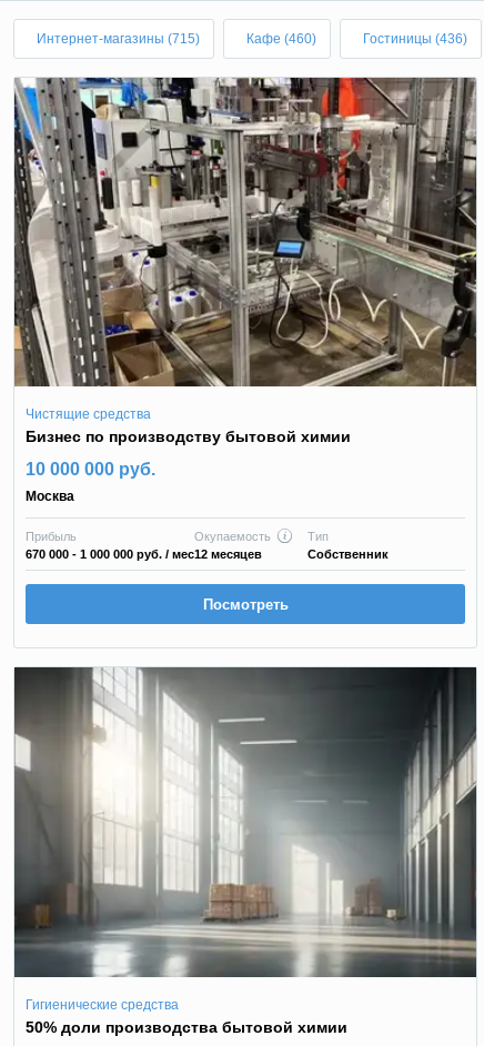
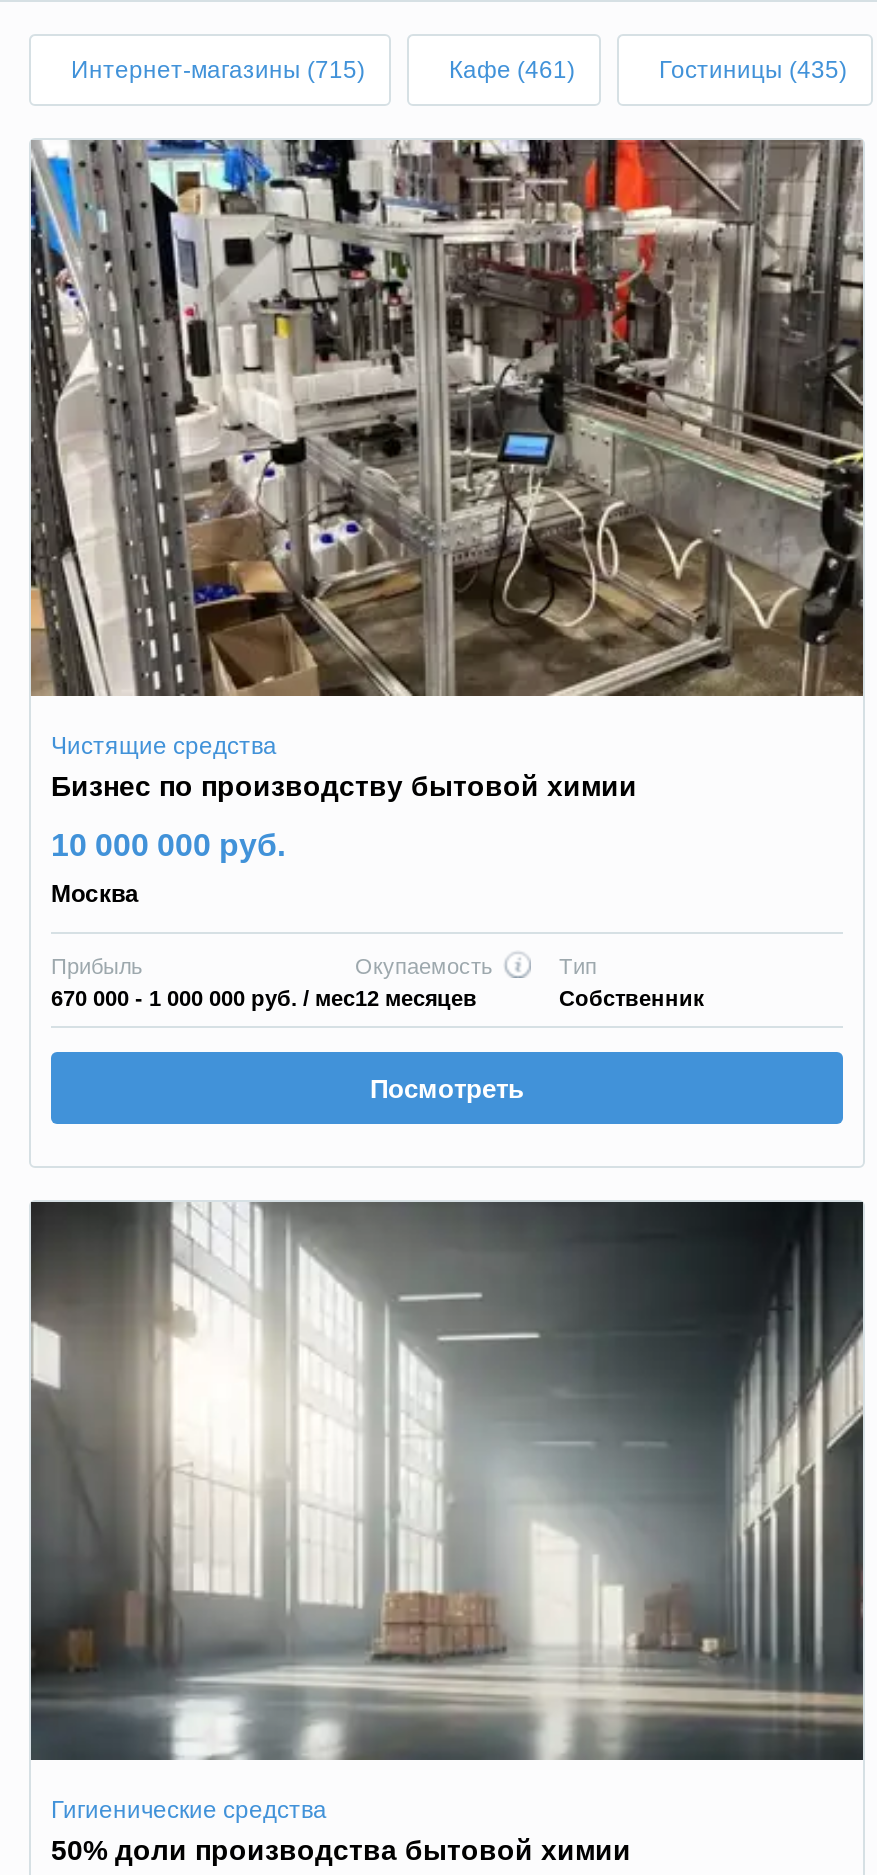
[246,31,316,47] Кафе (460) -> [449,56,575,84] Кафе (461)
[363,31,467,47] Гостиницы (436) -> [659,56,847,84] Гостиницы (435)

